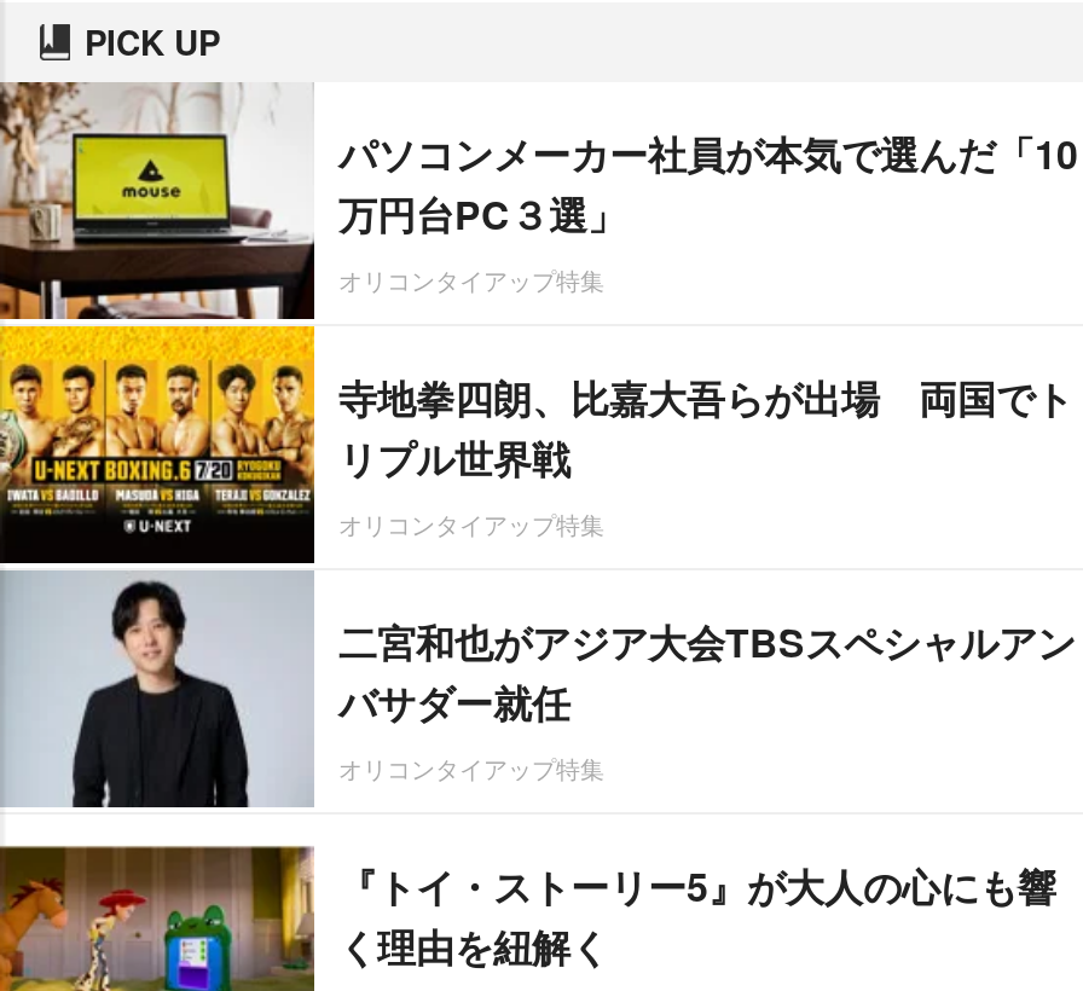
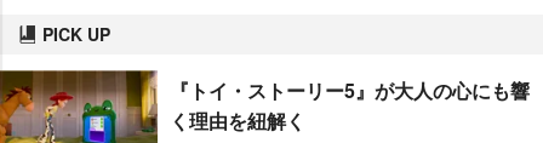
[7,80,1078,810] [image] | パソコンメーカー社員が本気で選んだ「10 | 万円台PC３選」 | オリコンタイアップ特集 | 寺地拳四朗、比嘉大吾らが出場 両国でト | リプル世界戦 | オリコンタイアップ特集 | 二宮和也がアジア大会TBSスペシャルアン | バサダー就任 | オリコンタイアップ特集 -> none

